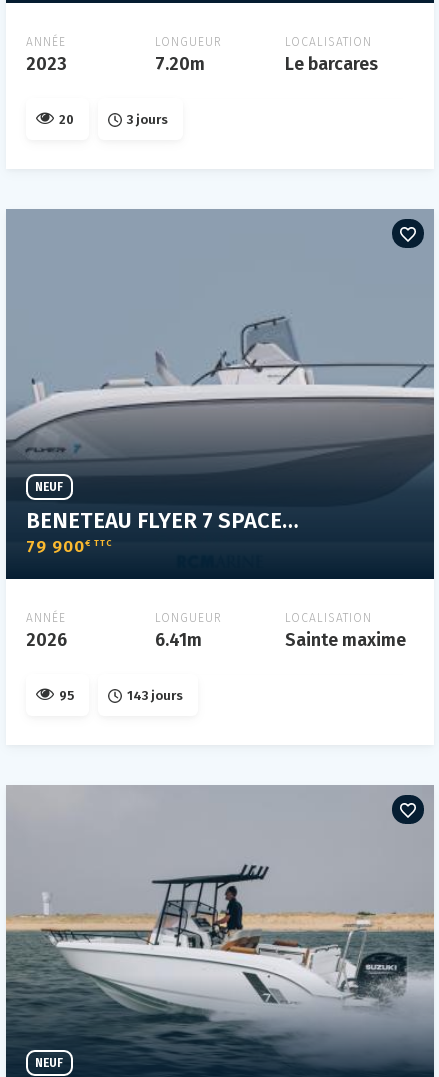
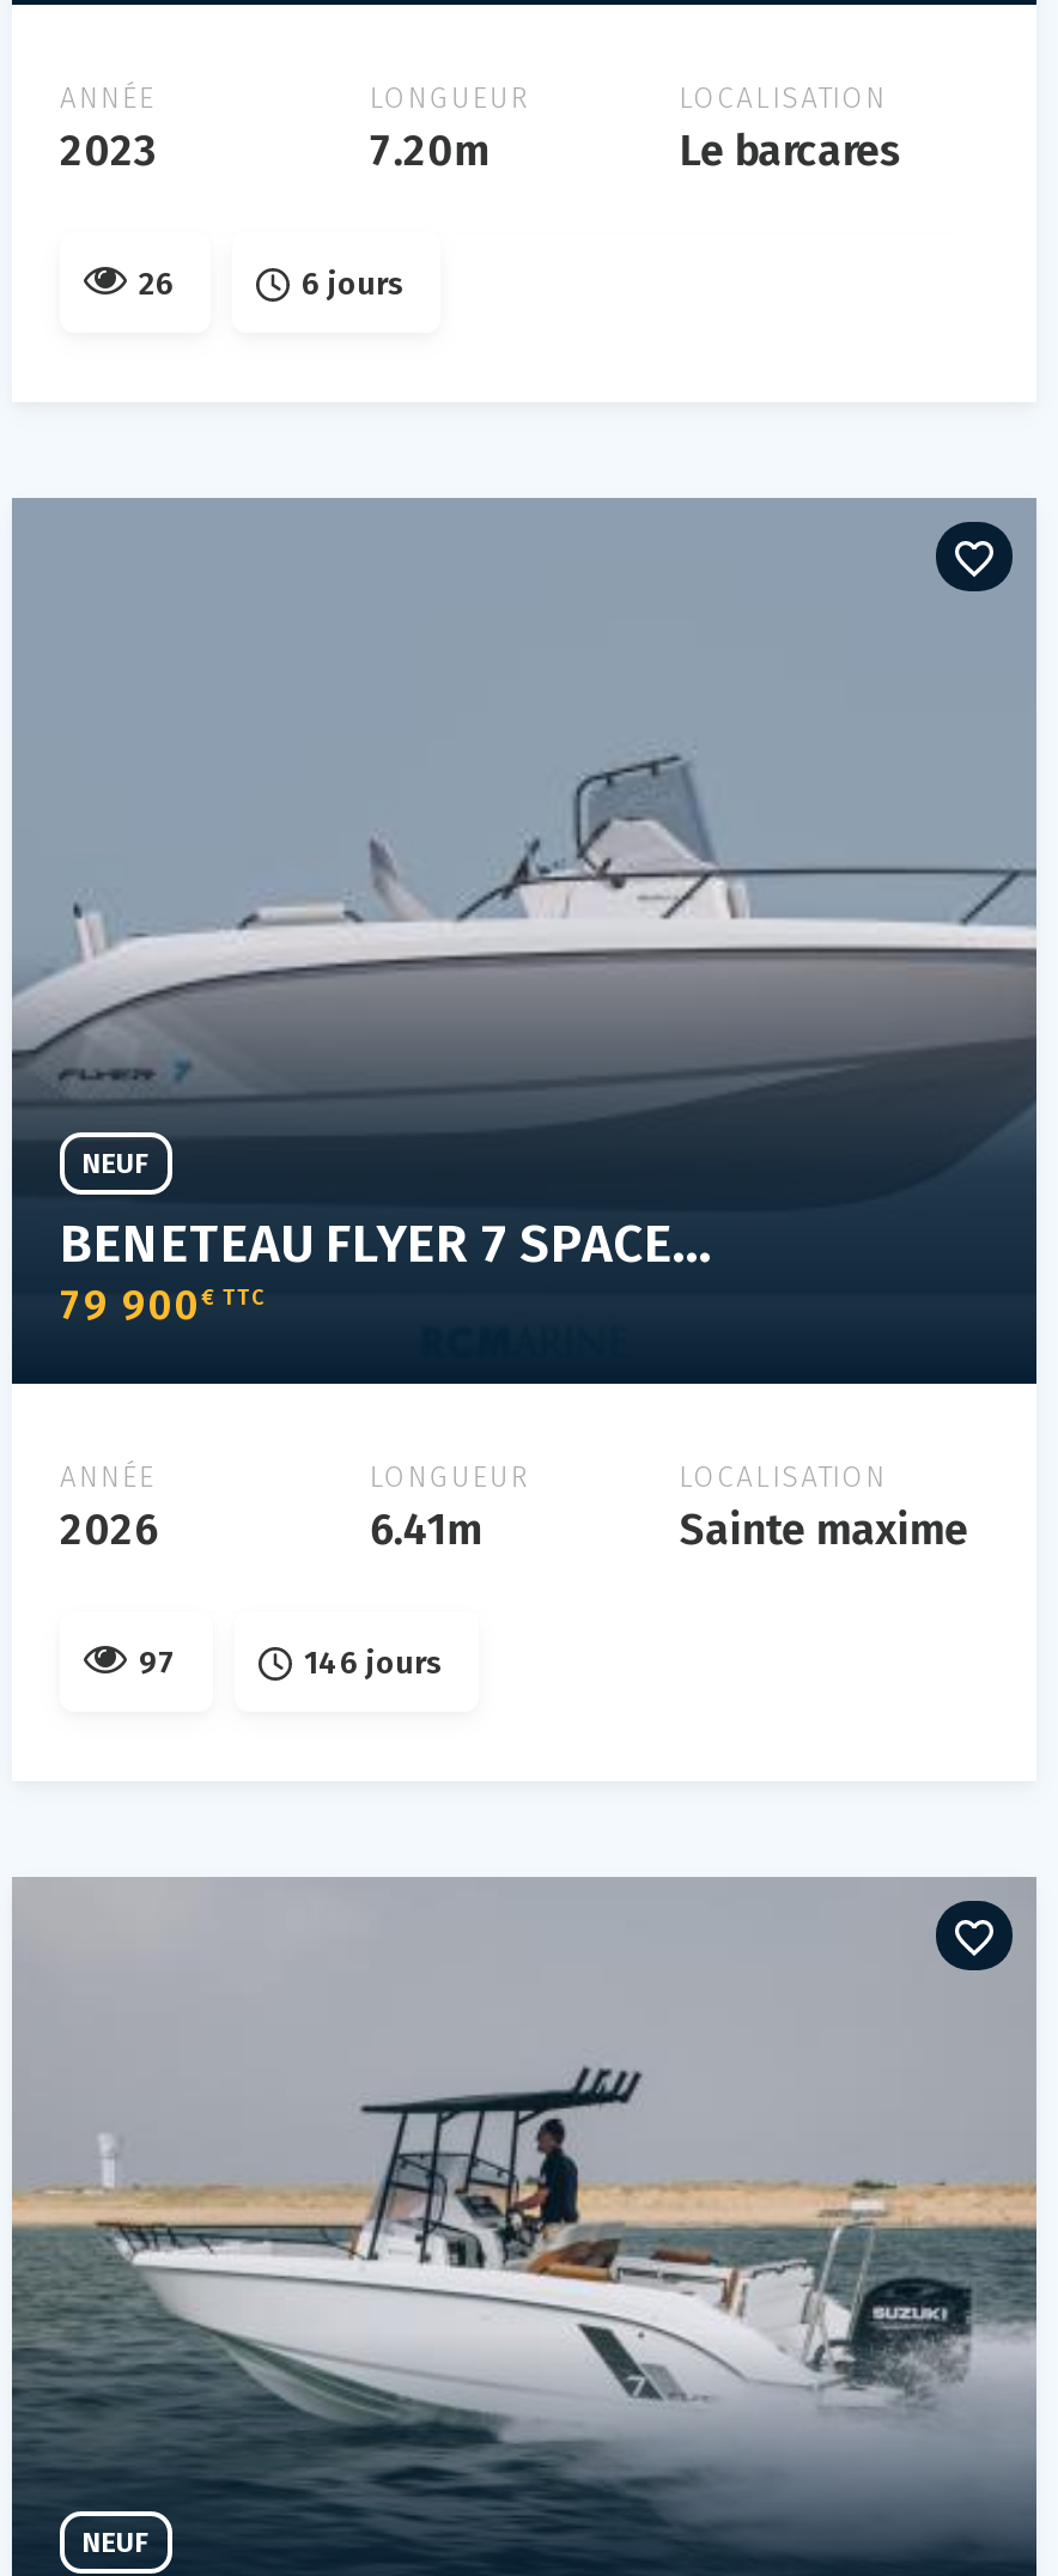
[59,112,74,127] 20 -> [139,266,175,302] 26
[127,112,168,127] 3 jours -> [302,266,405,302] 6 jours
[59,688,74,703] 95 -> [139,1645,177,1681] 97
[127,688,183,703] 143 jours -> [304,1645,443,1681] 146 jours

